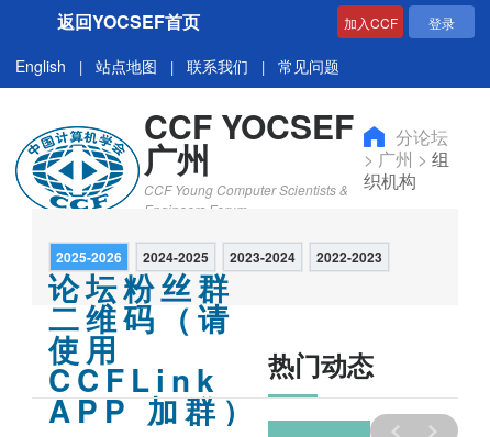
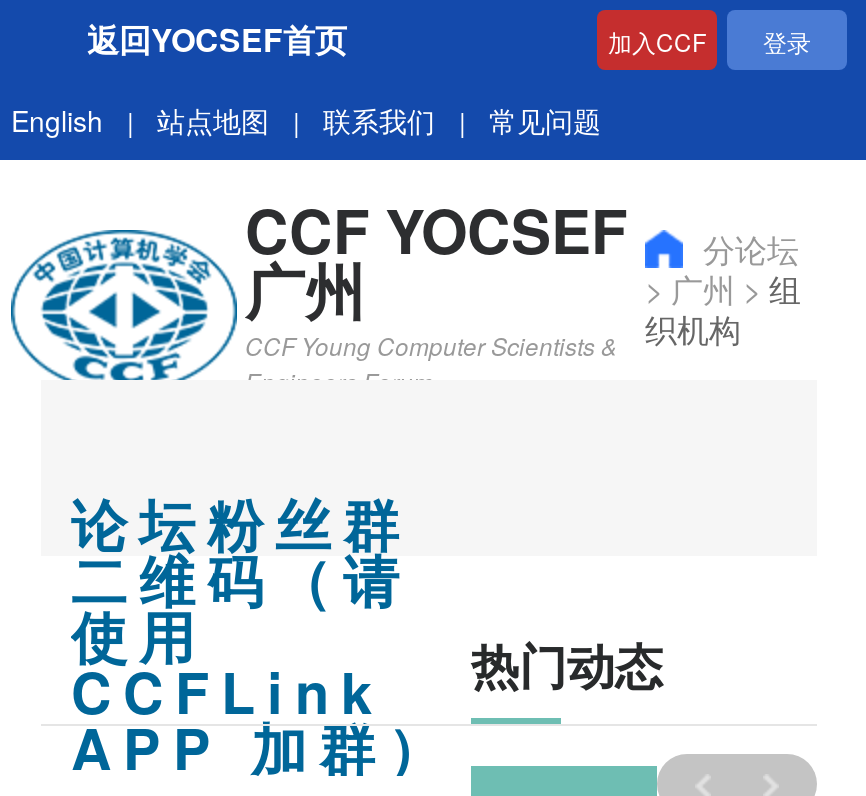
[56,247,382,267] 2025-2026 | 2024-2025 | 2023-2024 | 2022-2023 -> none

